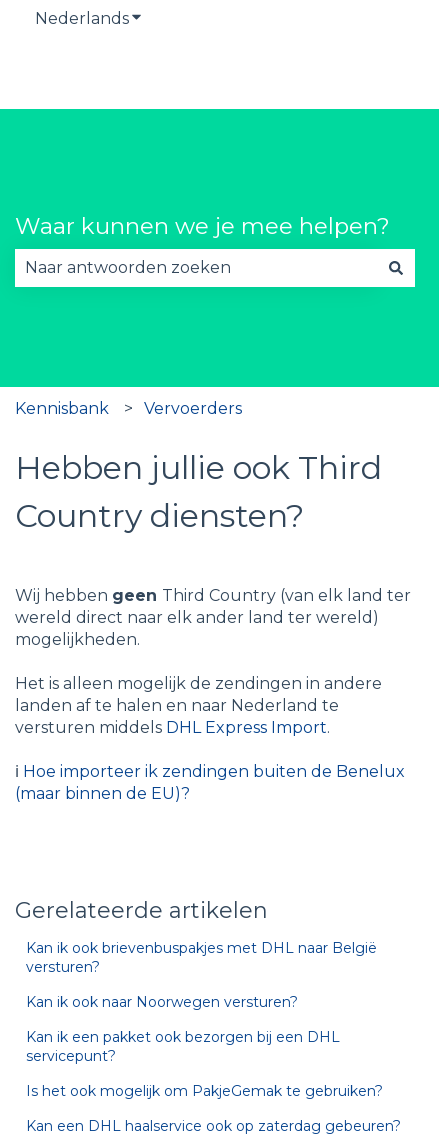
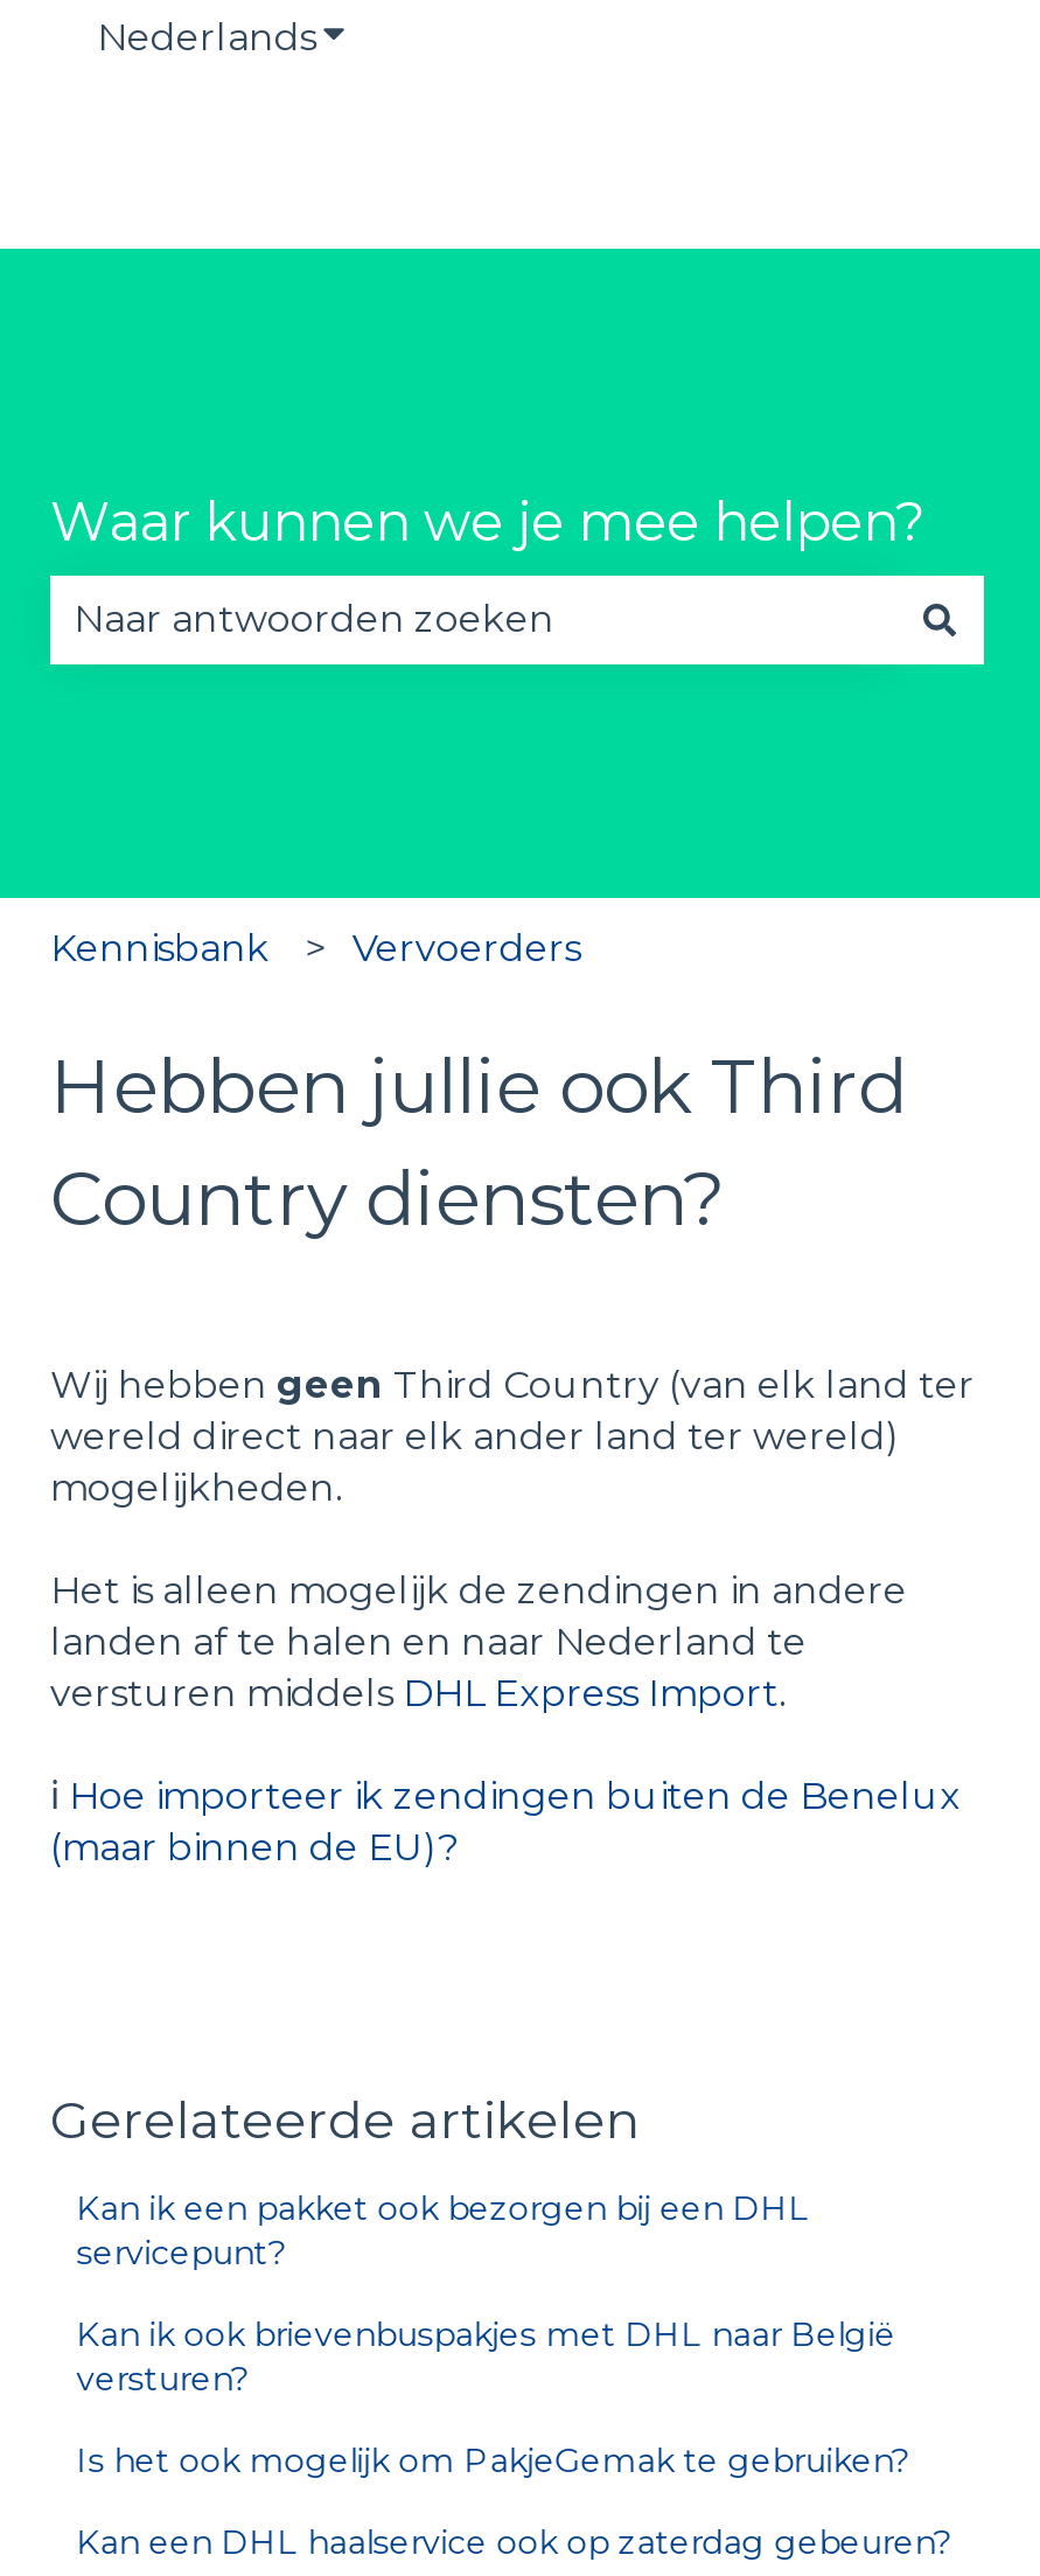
moved [26,939,377,976] -> [76,2313,896,2399]: Kan ik ook brievenbuspakjes met DHL naar België | versturen?
[26,993,298,1011] Kan ik ook naar Noorwegen versturen? -> none
moved [26,1028,340,1065] -> [76,2187,809,2273]: Kan ik een pakket ook bezorgen bij een DHL | servicepunt?

